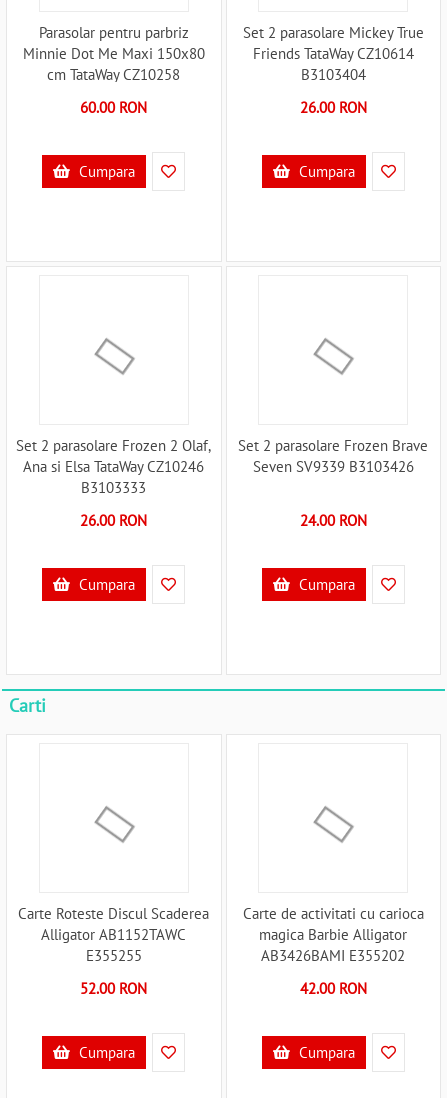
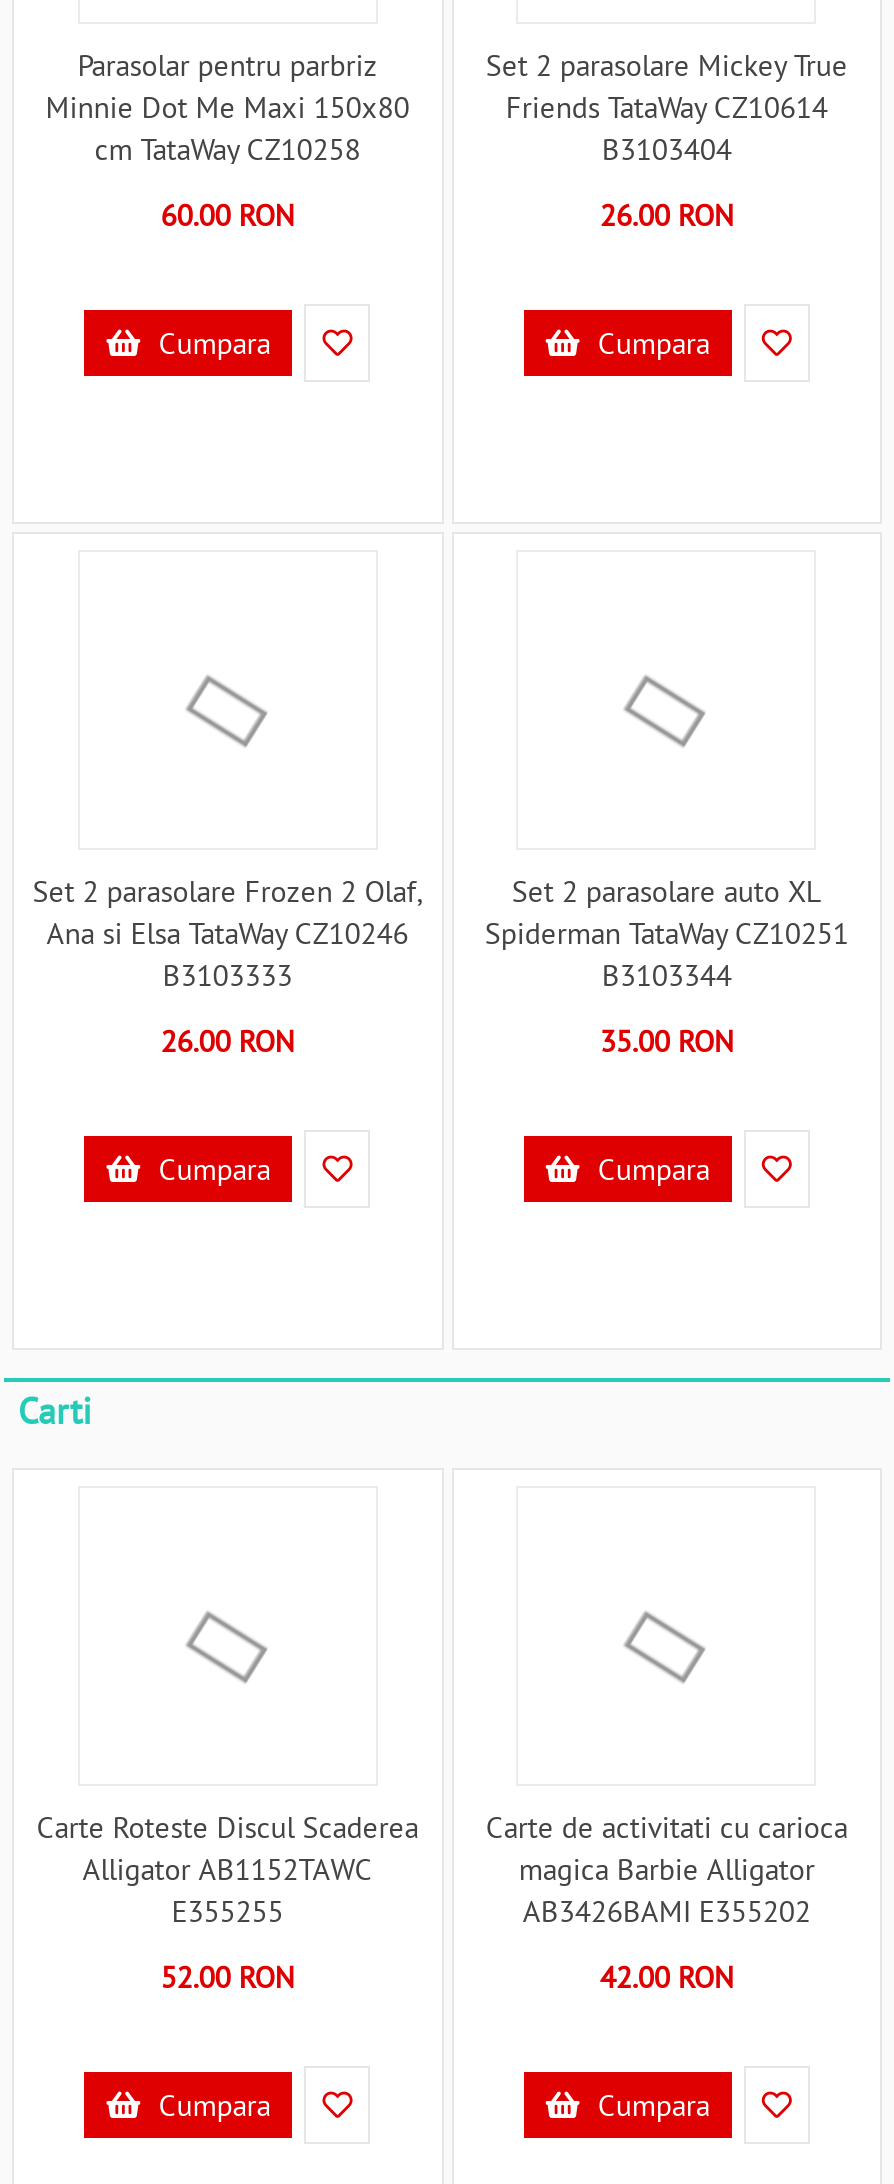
[238,436,428,476] Set 2 parasolare Frozen Brave | Seven SV9339 B3103426 -> [485,872,849,994] Set 2 parasolare auto XL | Spiderman TataWay CZ10251 | B3103344
[300,511,367,530] 24.00 RON -> [600,1022,734,1060] 35.00 RON

